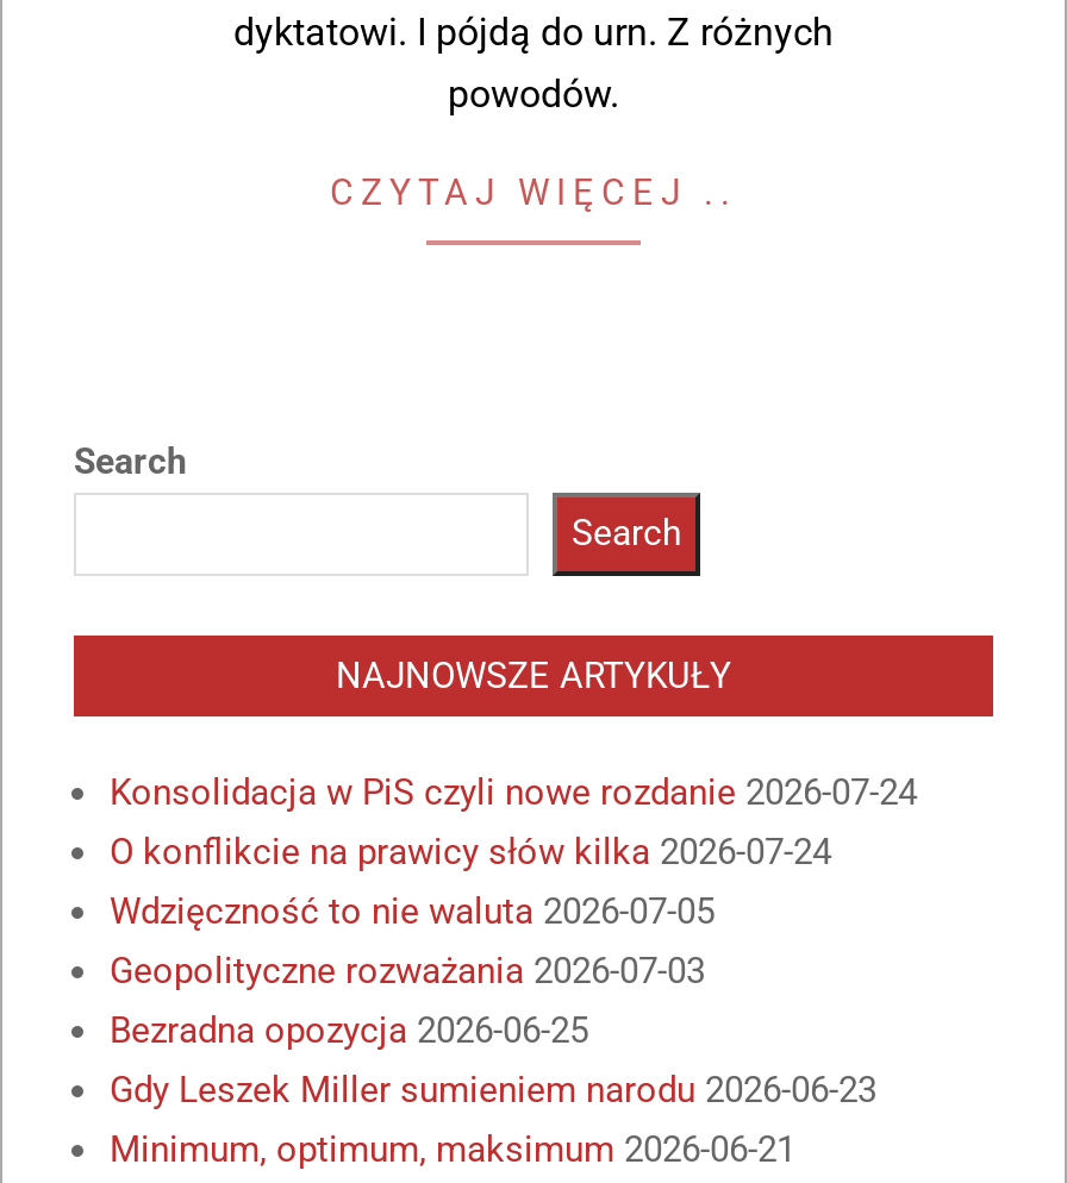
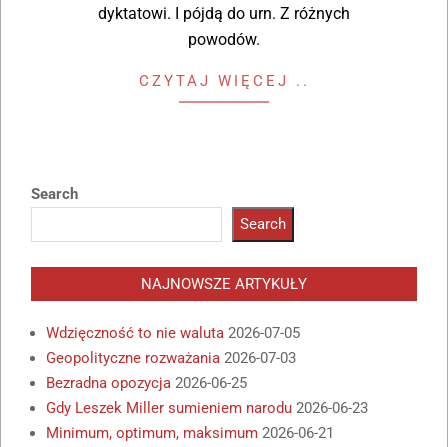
[110,772,917,874] Konsolidacja w PiS czyli nowe rozdanie 2026-07-24 | O konflikcie na prawicy słów kilka 2026-07-24 -> none

